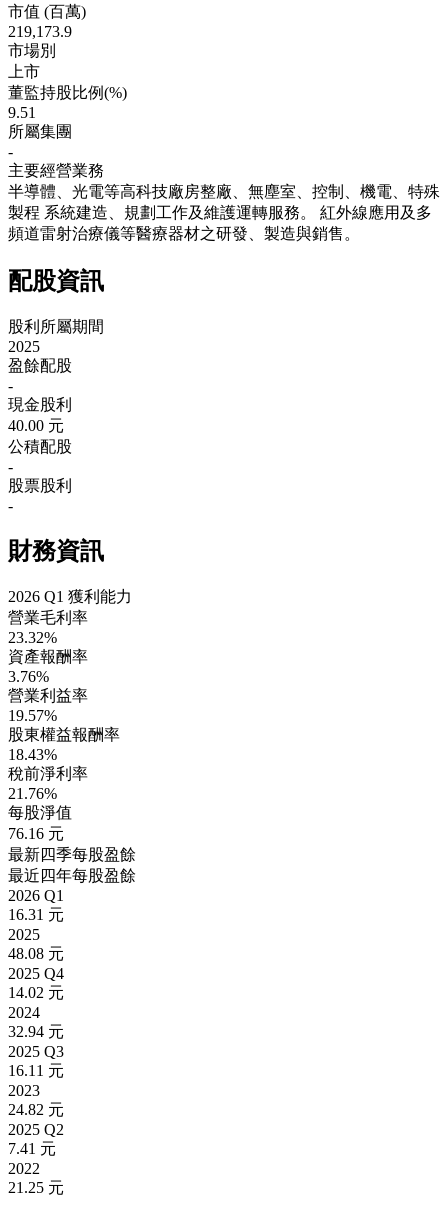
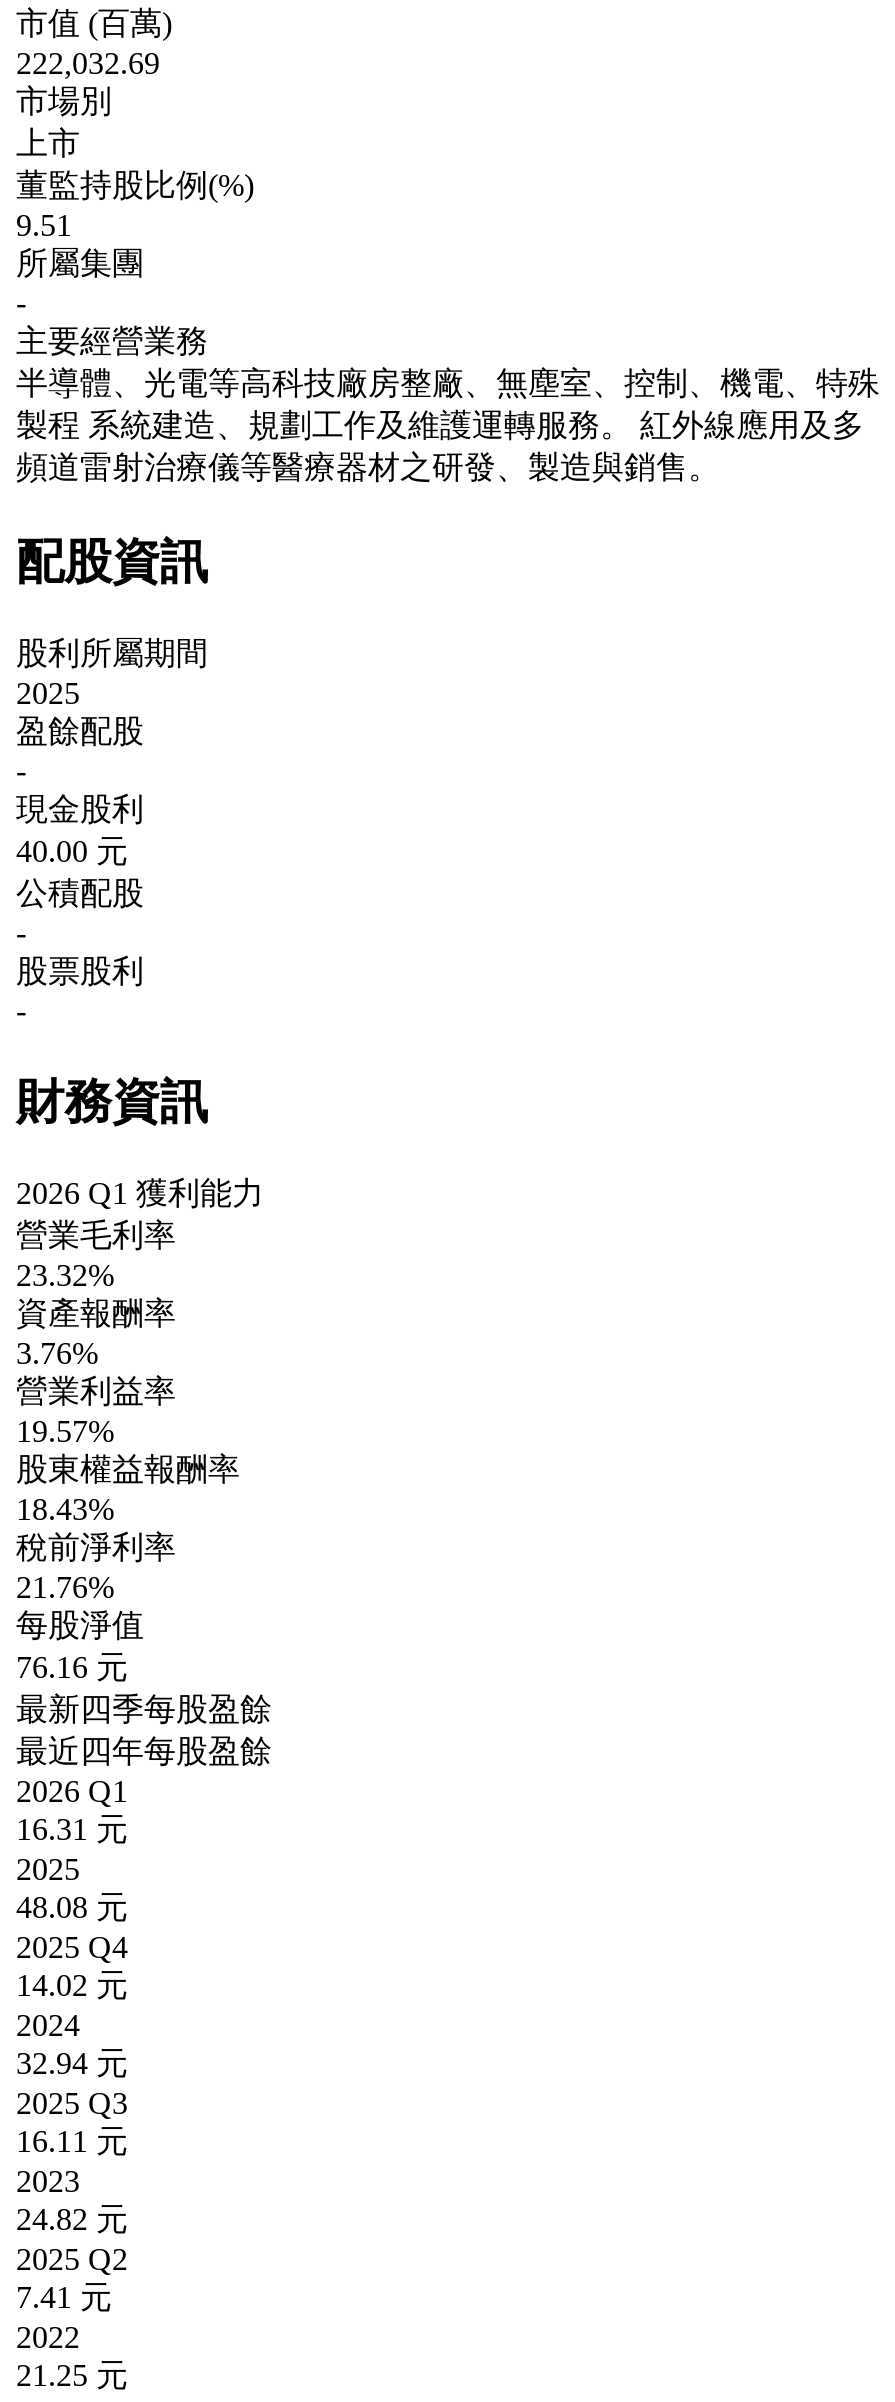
[8,23,72,40] 219,173.9 -> [16,46,160,80] 222,032.69

